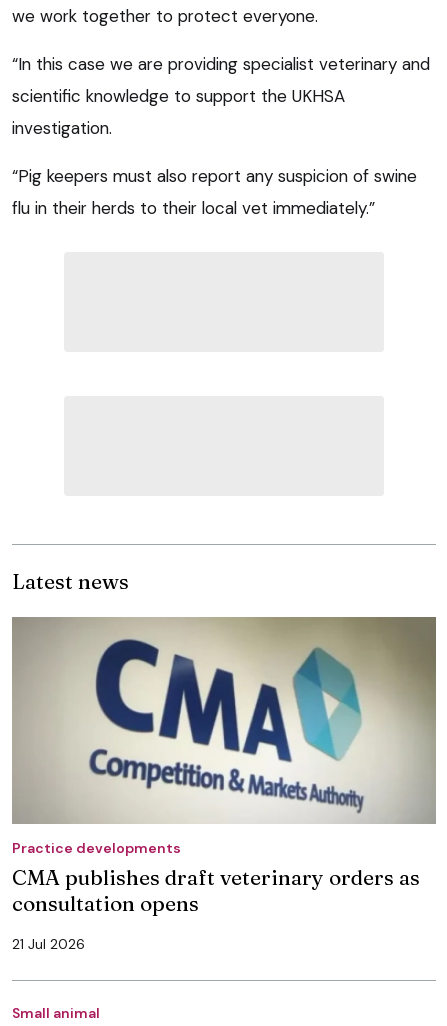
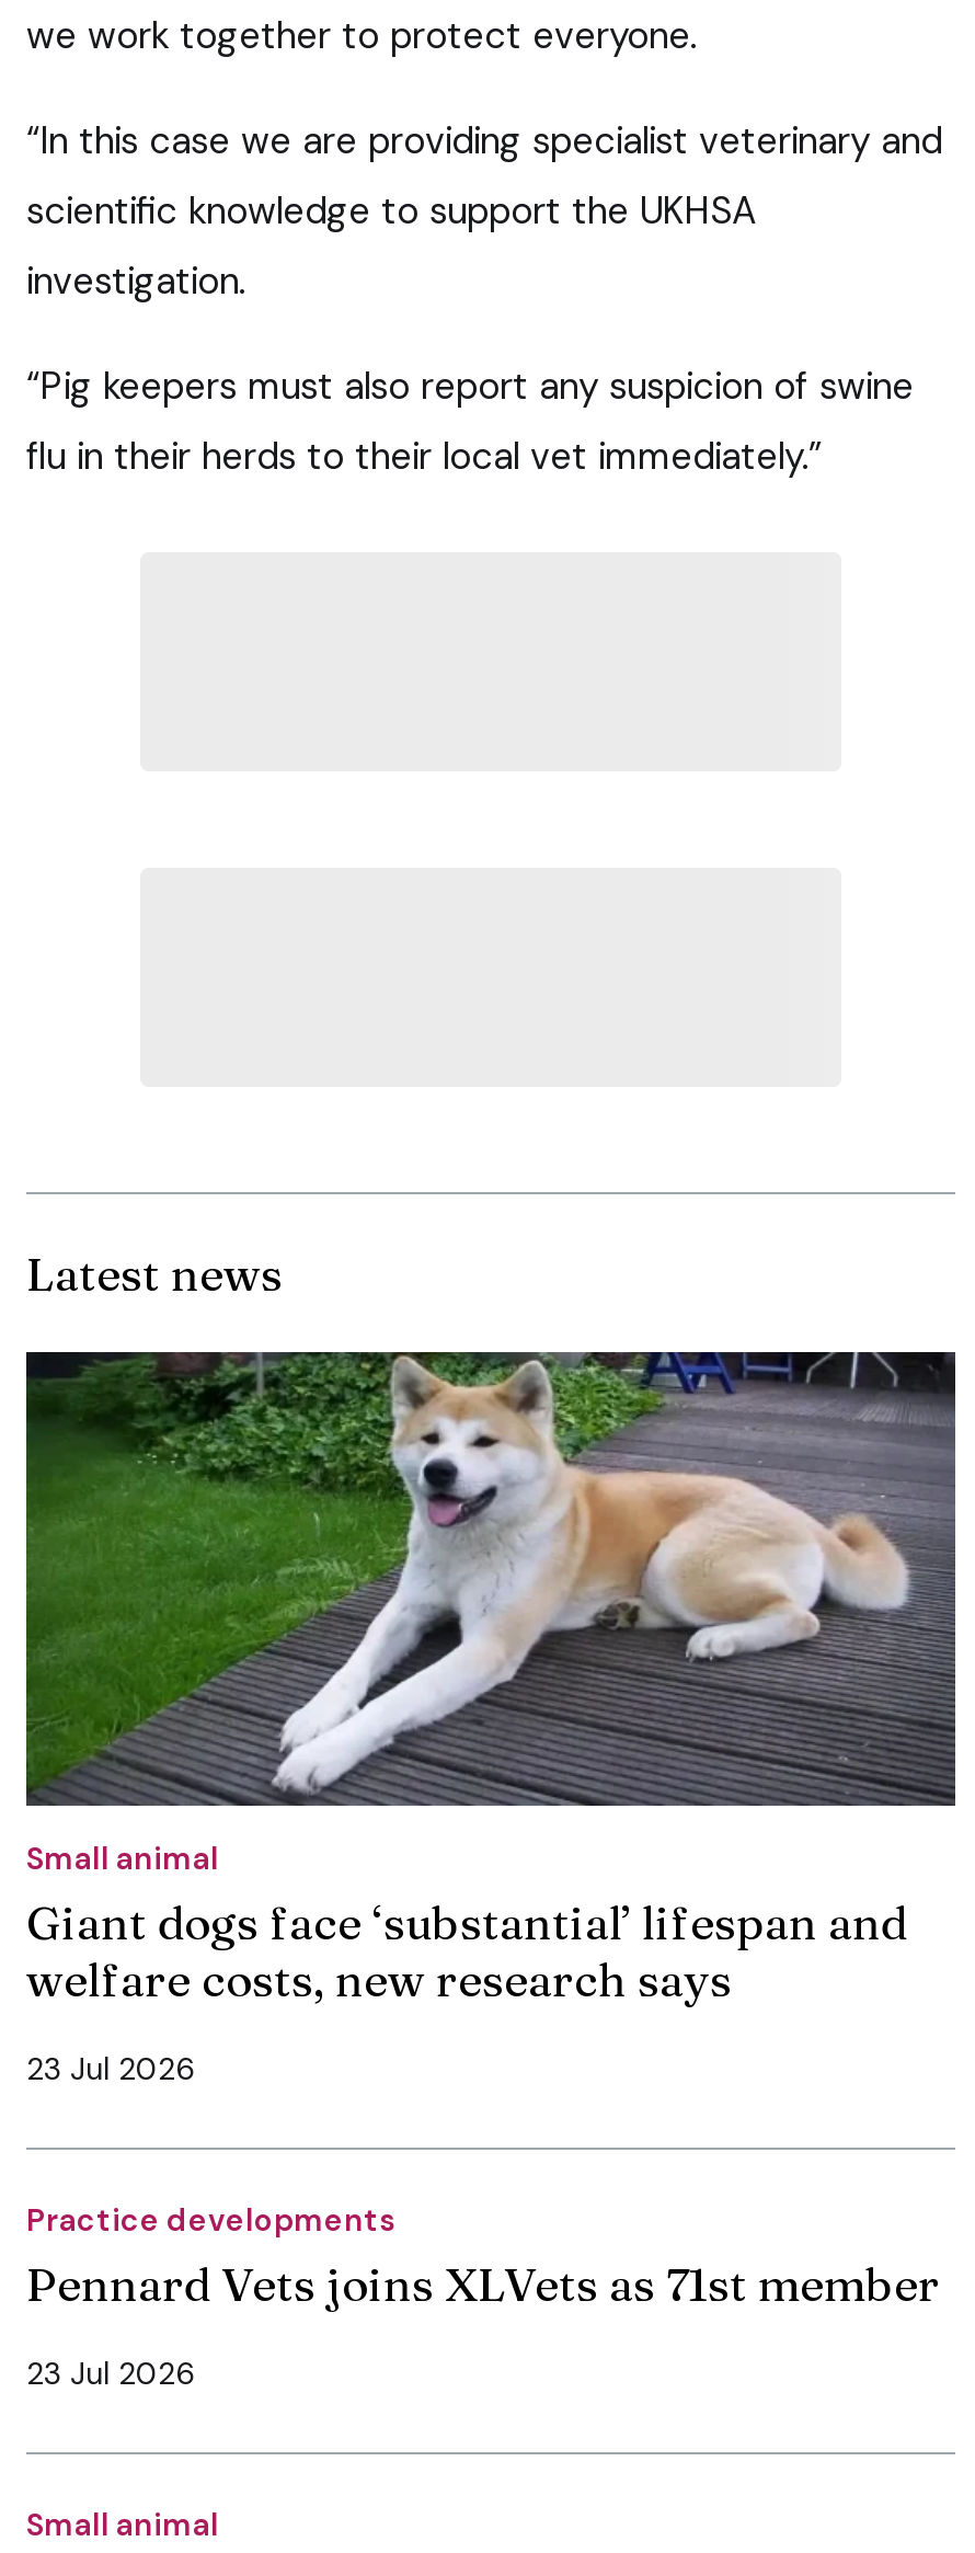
none -> [26,1839,907,2089] Small animal | Giant dogs face ‘substantial’ lifespan and | welfare costs, new research says | 23 Jul 2026
[13,616,436,824] [image] -> [26,1350,955,1808] [image]
moved [12,839,181,857] -> [26,2200,397,2240]: Practice developments
[12,864,420,916] CMA publishes draft veterinary orders as | consultation opens -> [26,2255,940,2312] Pennard Vets joins XLVets as 71st member
[12,935,85,953] 21 Jul 2026 -> [26,2354,195,2393] 23 Jul 2026

